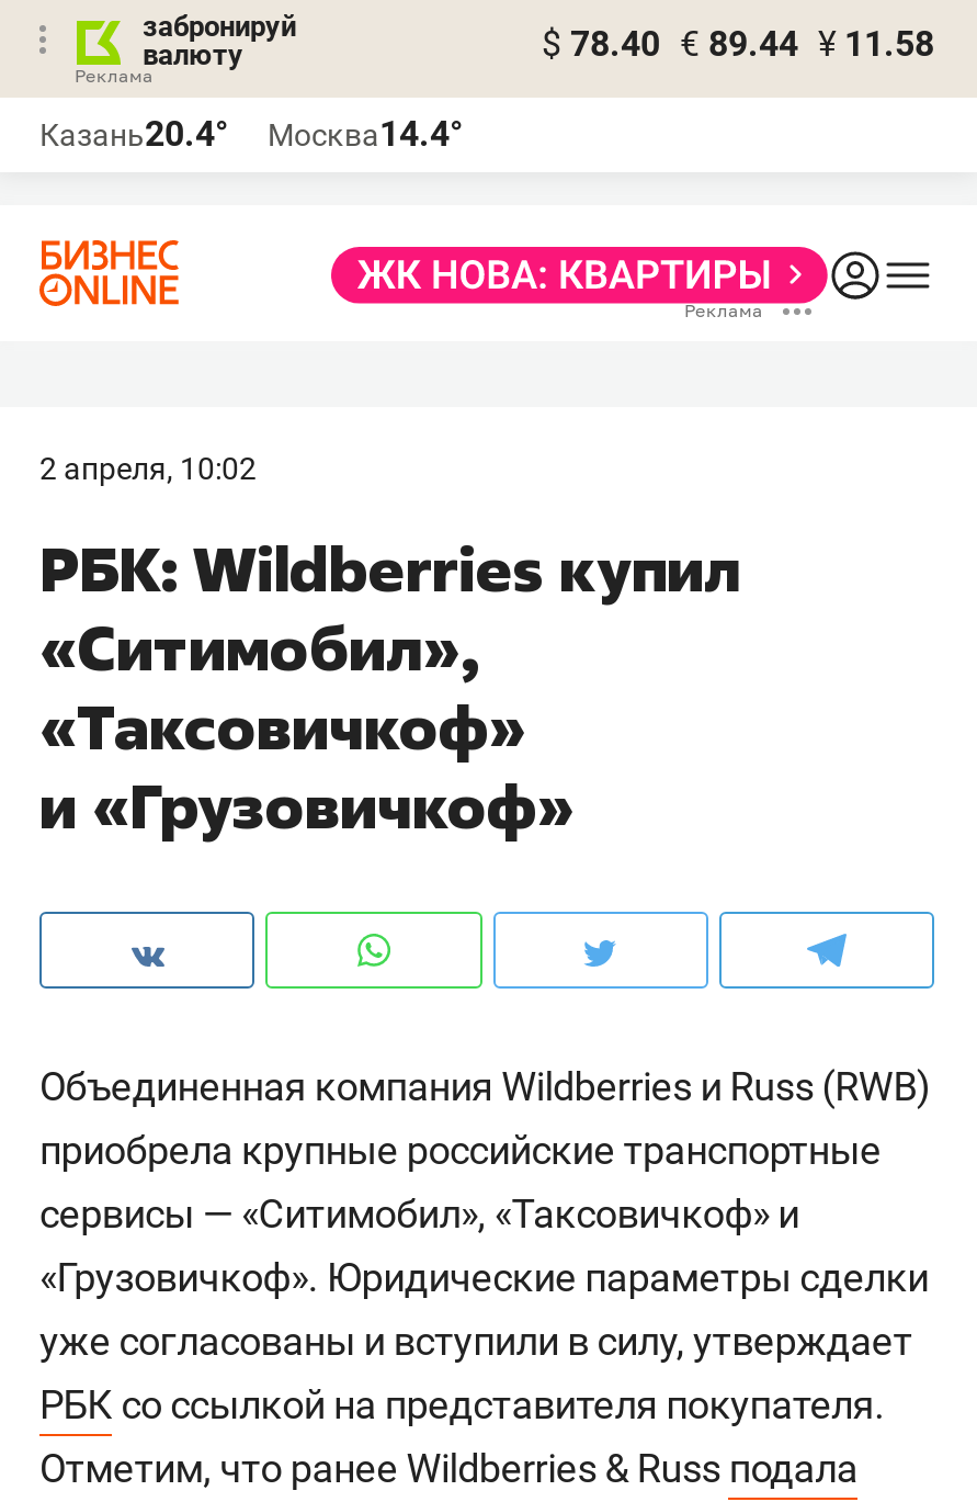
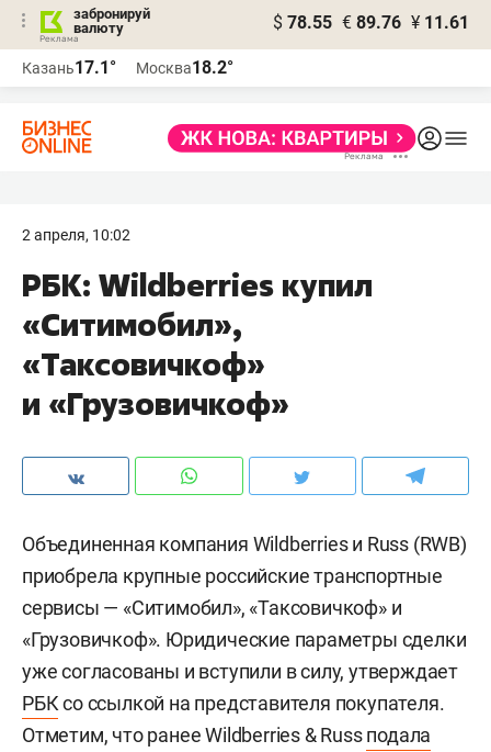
[542,23,934,65] $ 78.40 € 89.44 ¥ 11.58 -> [273,12,469,33] $ 78.55 € 89.76 ¥ 11.61
[39,113,228,155] Казань20.4° -> [22,57,116,78] Казань17.1°
[268,113,463,155] Москва14.4° -> [136,57,233,78] Москва18.2°

